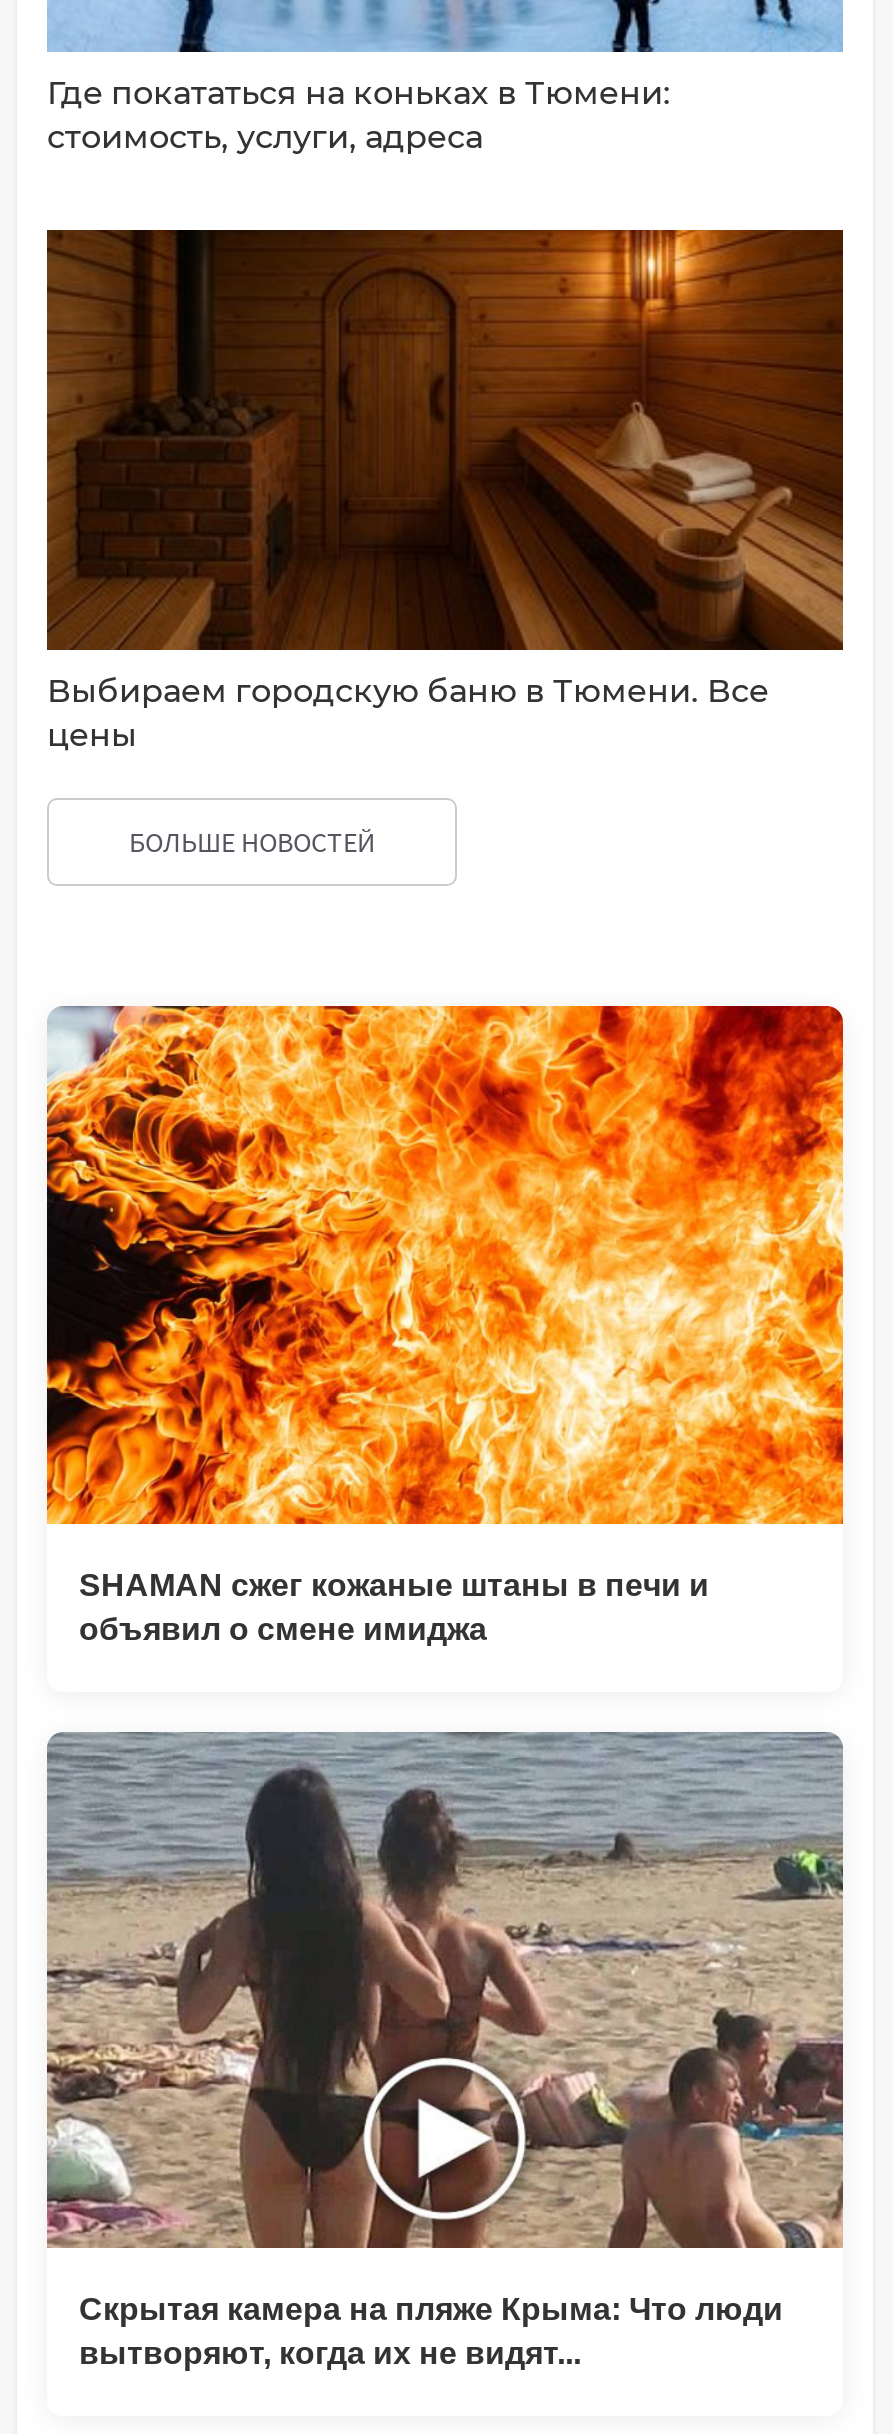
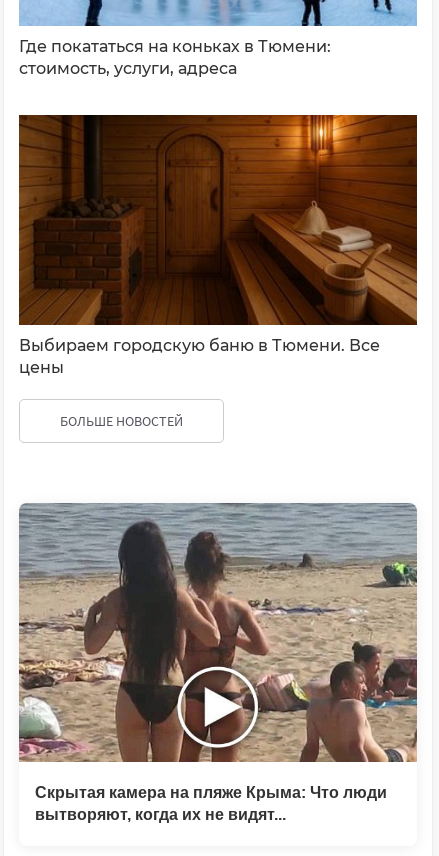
[45,1004,845,1646] [image] | SHAMAN сжег кожаные штаны в печи и | объявил о смене имиджа -> none

